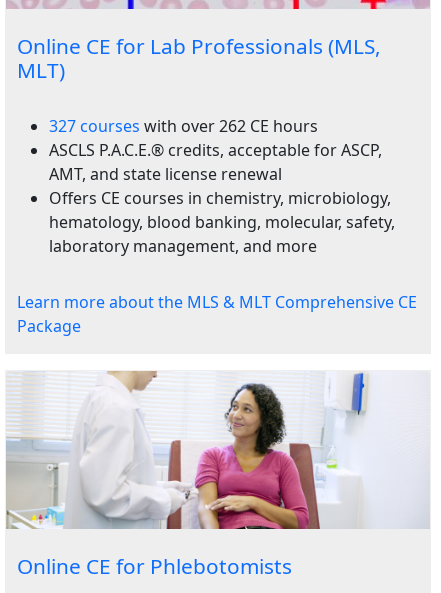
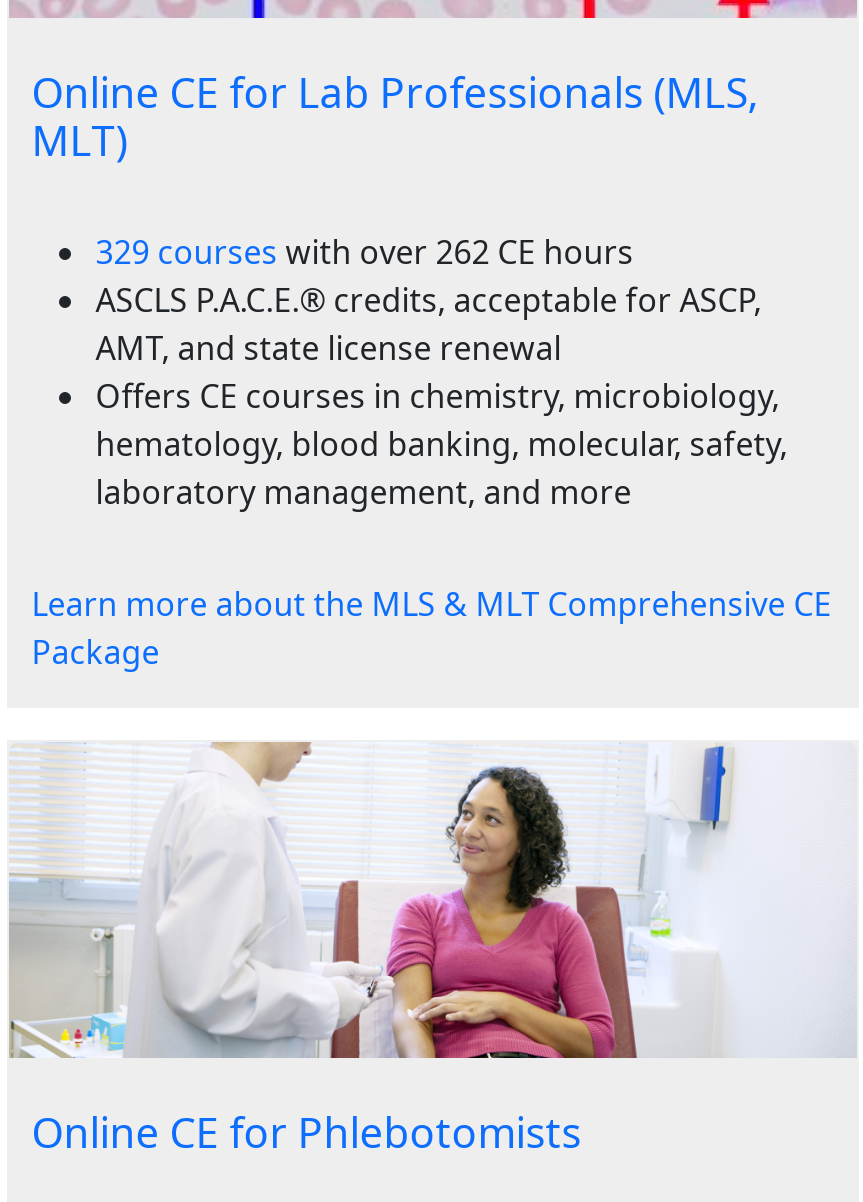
[49,115,318,137] 327 courses with over 262 CE hours -> [95,229,633,273] 329 courses with over 262 CE hours

